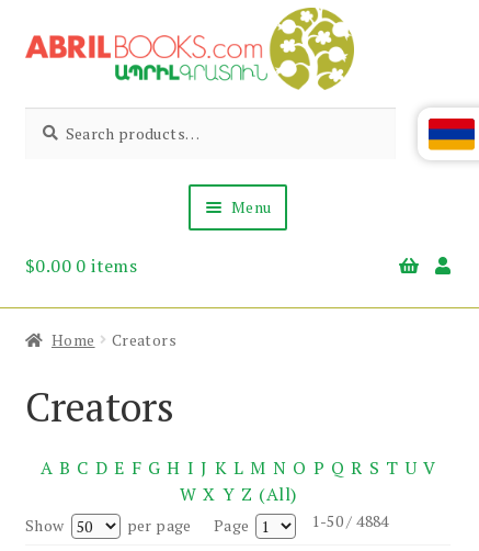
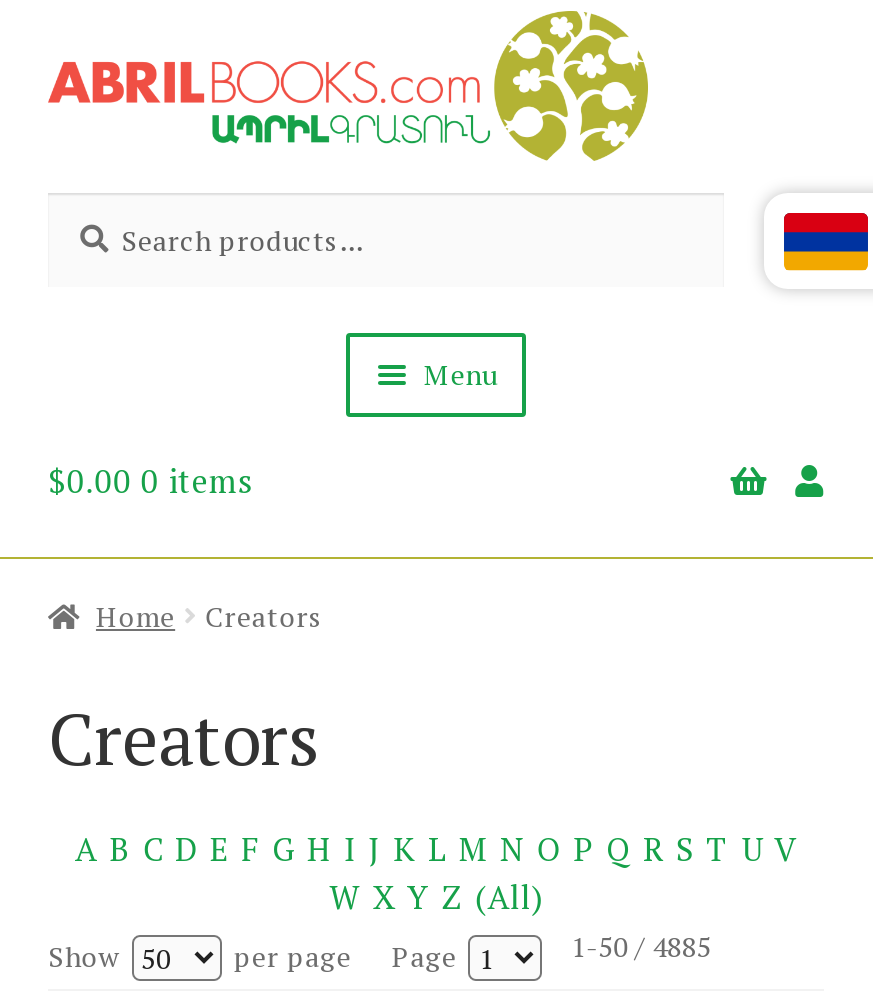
[312,510,389,531] 1-50 / 4884 -> [571,927,712,965] 1-50 / 4885

